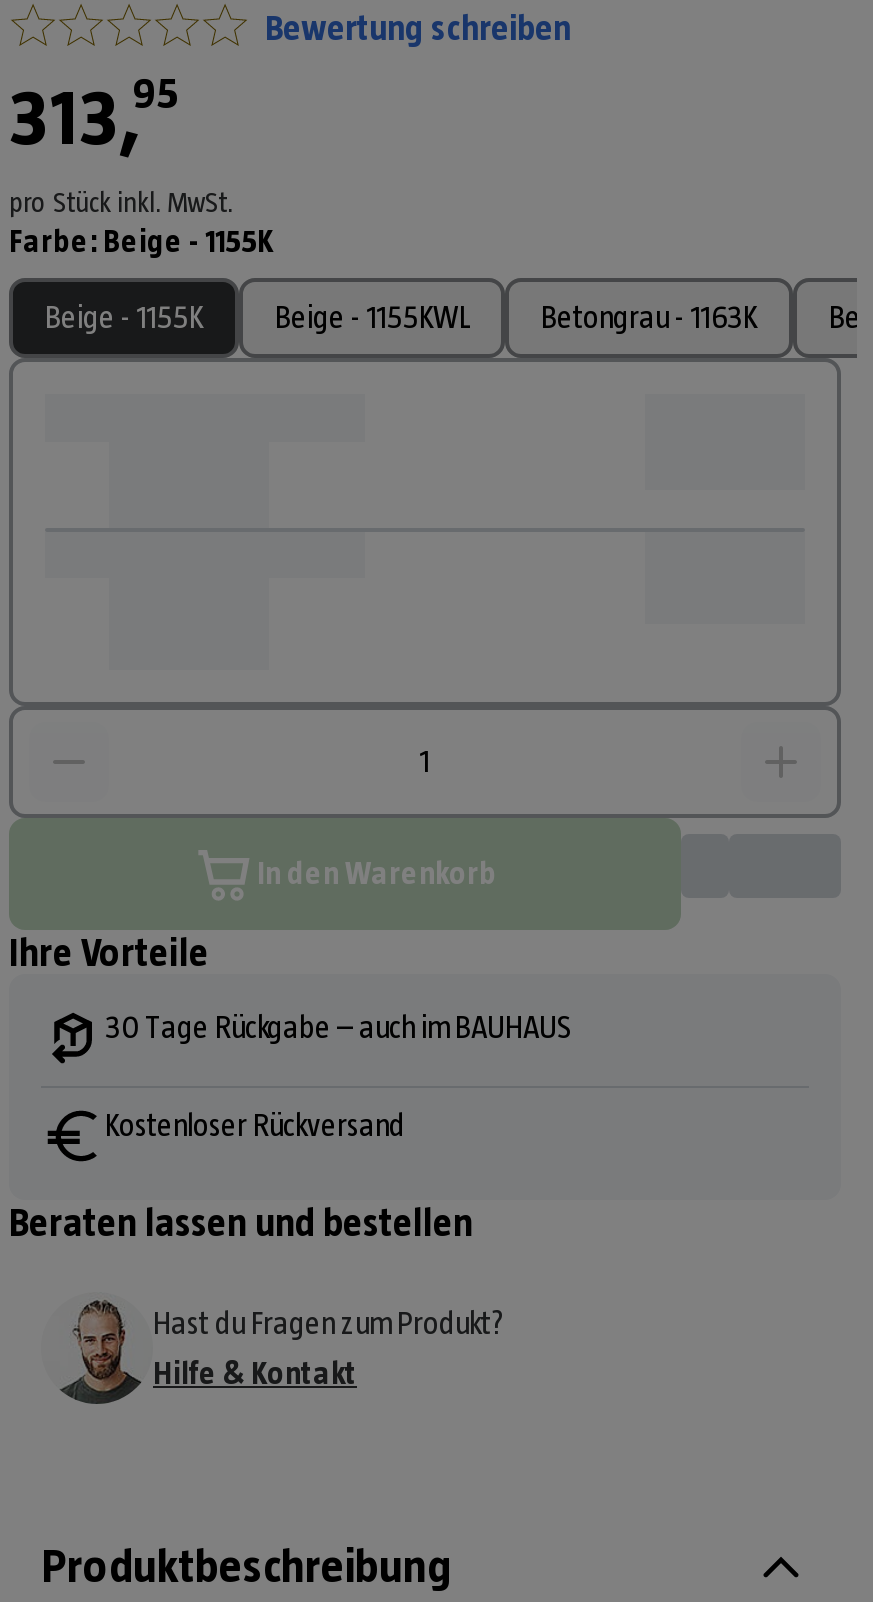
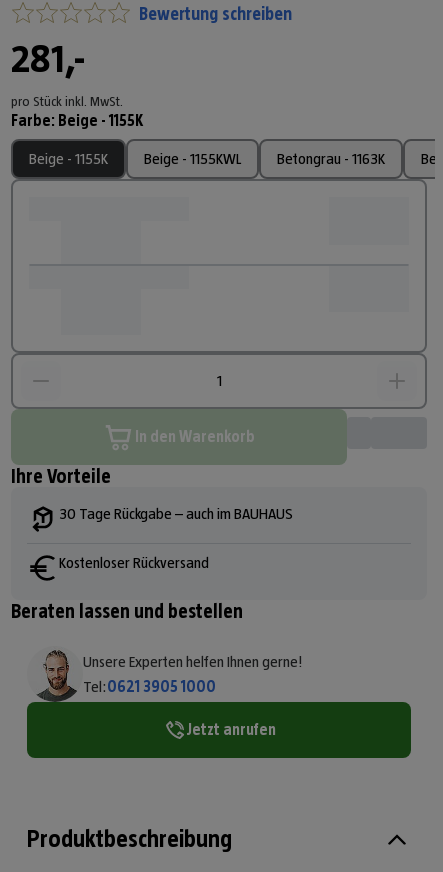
[9,67,179,159] 313, | 95 -> [11,36,85,80] 281,-
[153,1306,503,1390] Hast du Fragen zum Produkt? | Hilfe & Kontakt -> [83,653,302,738] Unsere Experten helfen Ihnen gerne! | Tel: 0621 3905 1000 | Jetzt anrufen

